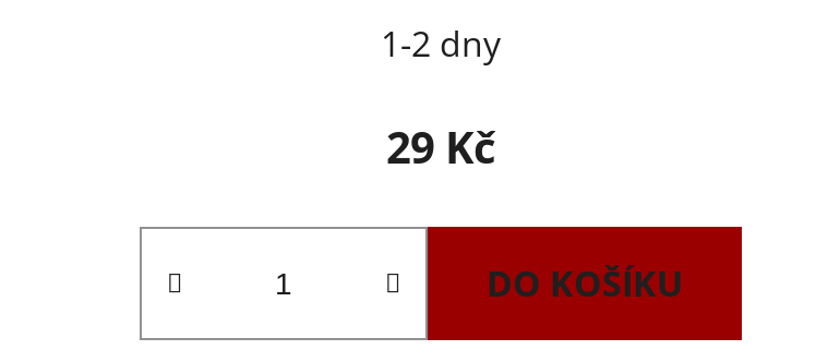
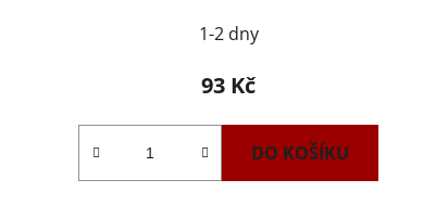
[386,117,495,176] 29 Kč -> [201,70,256,99] 93 Kč

